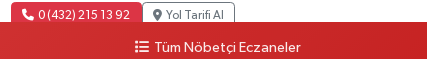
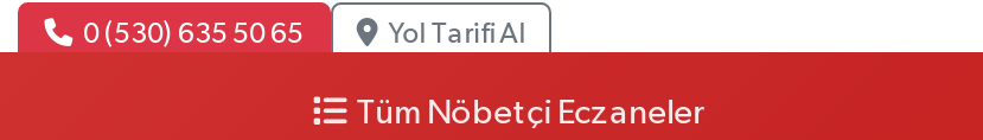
[38,10,130,22] 0 (432) 215 13 92 -> [83,23,303,51] 0 (530) 635 50 65

